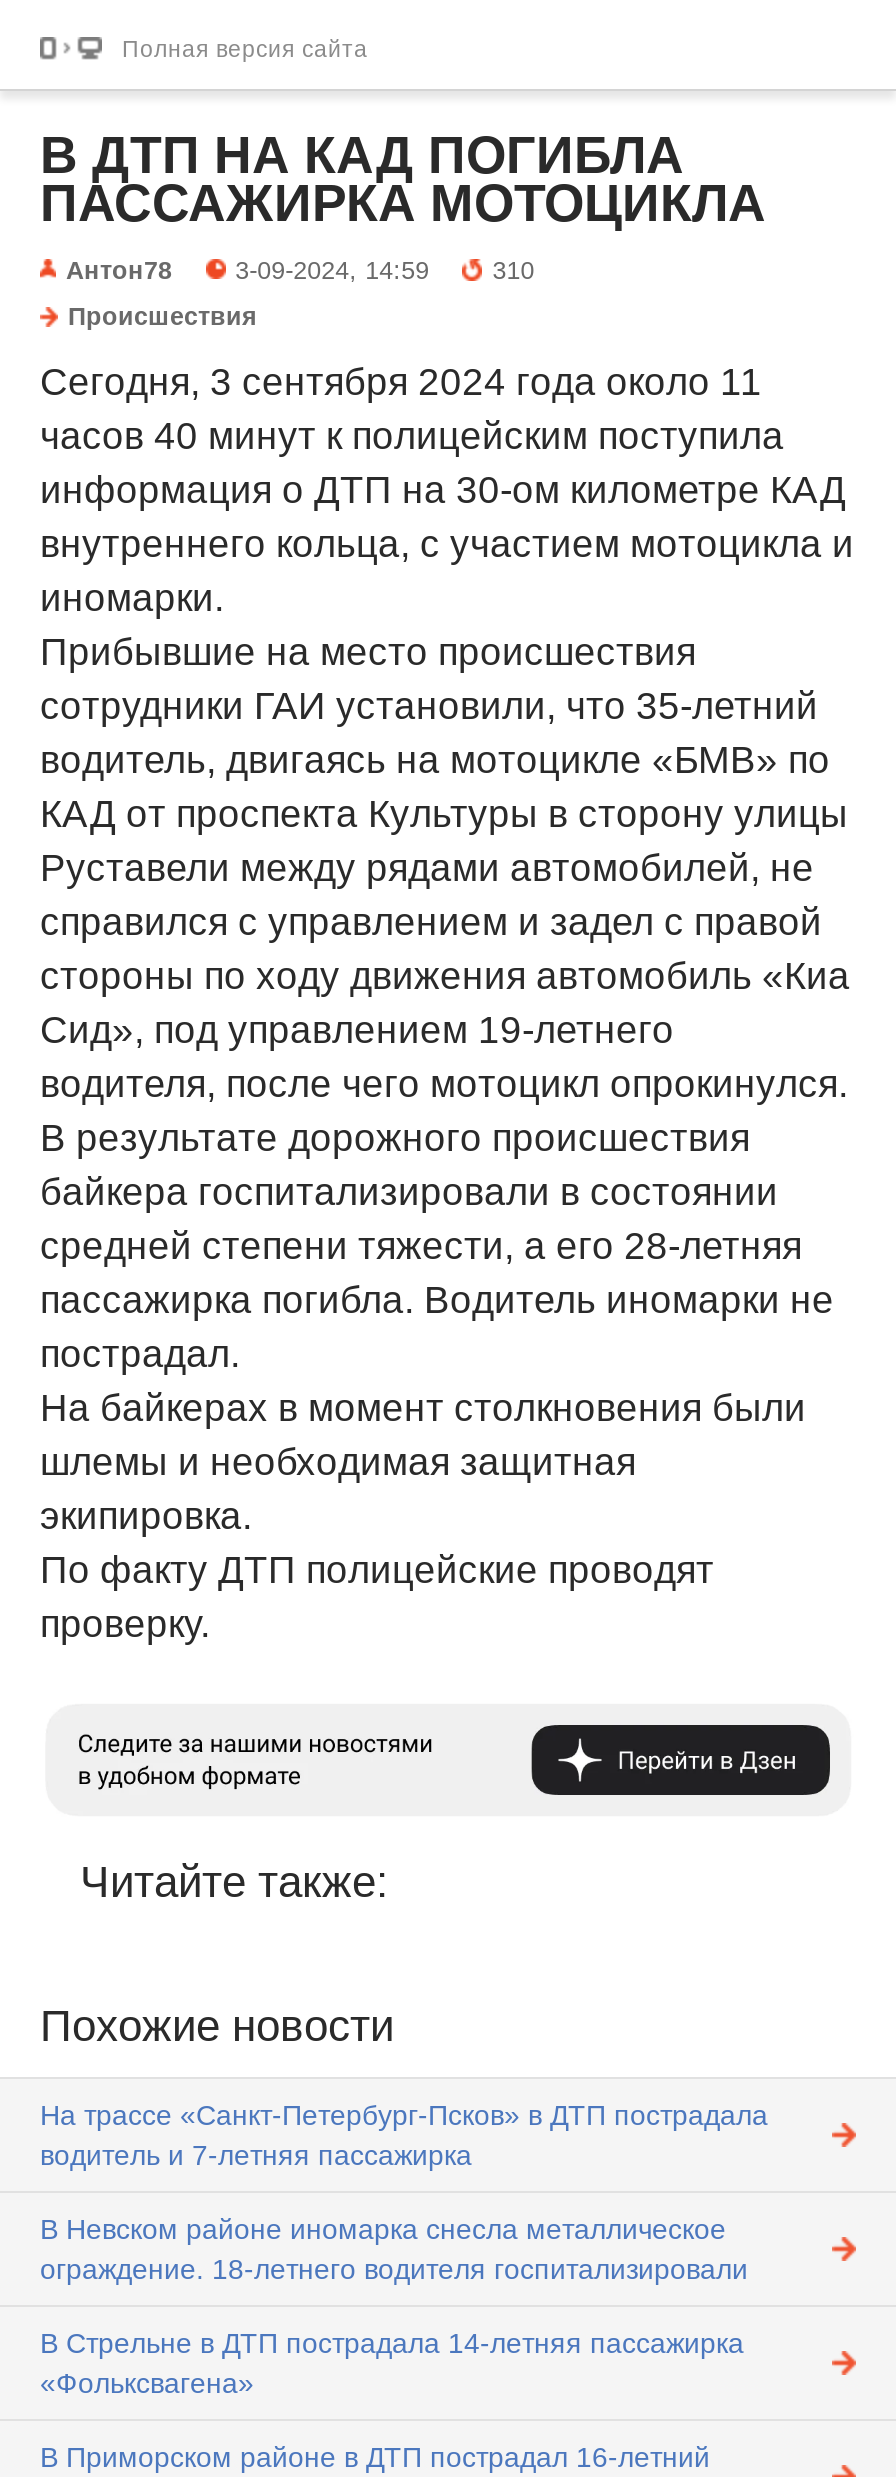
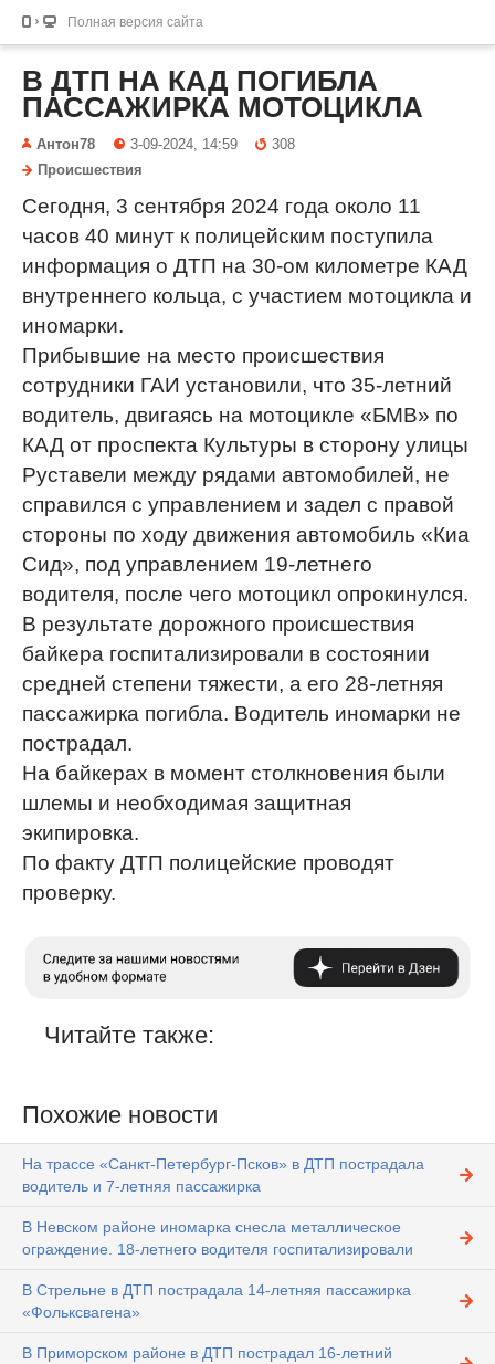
[492,257,534,285] 310 -> [272,137,295,153] 308

